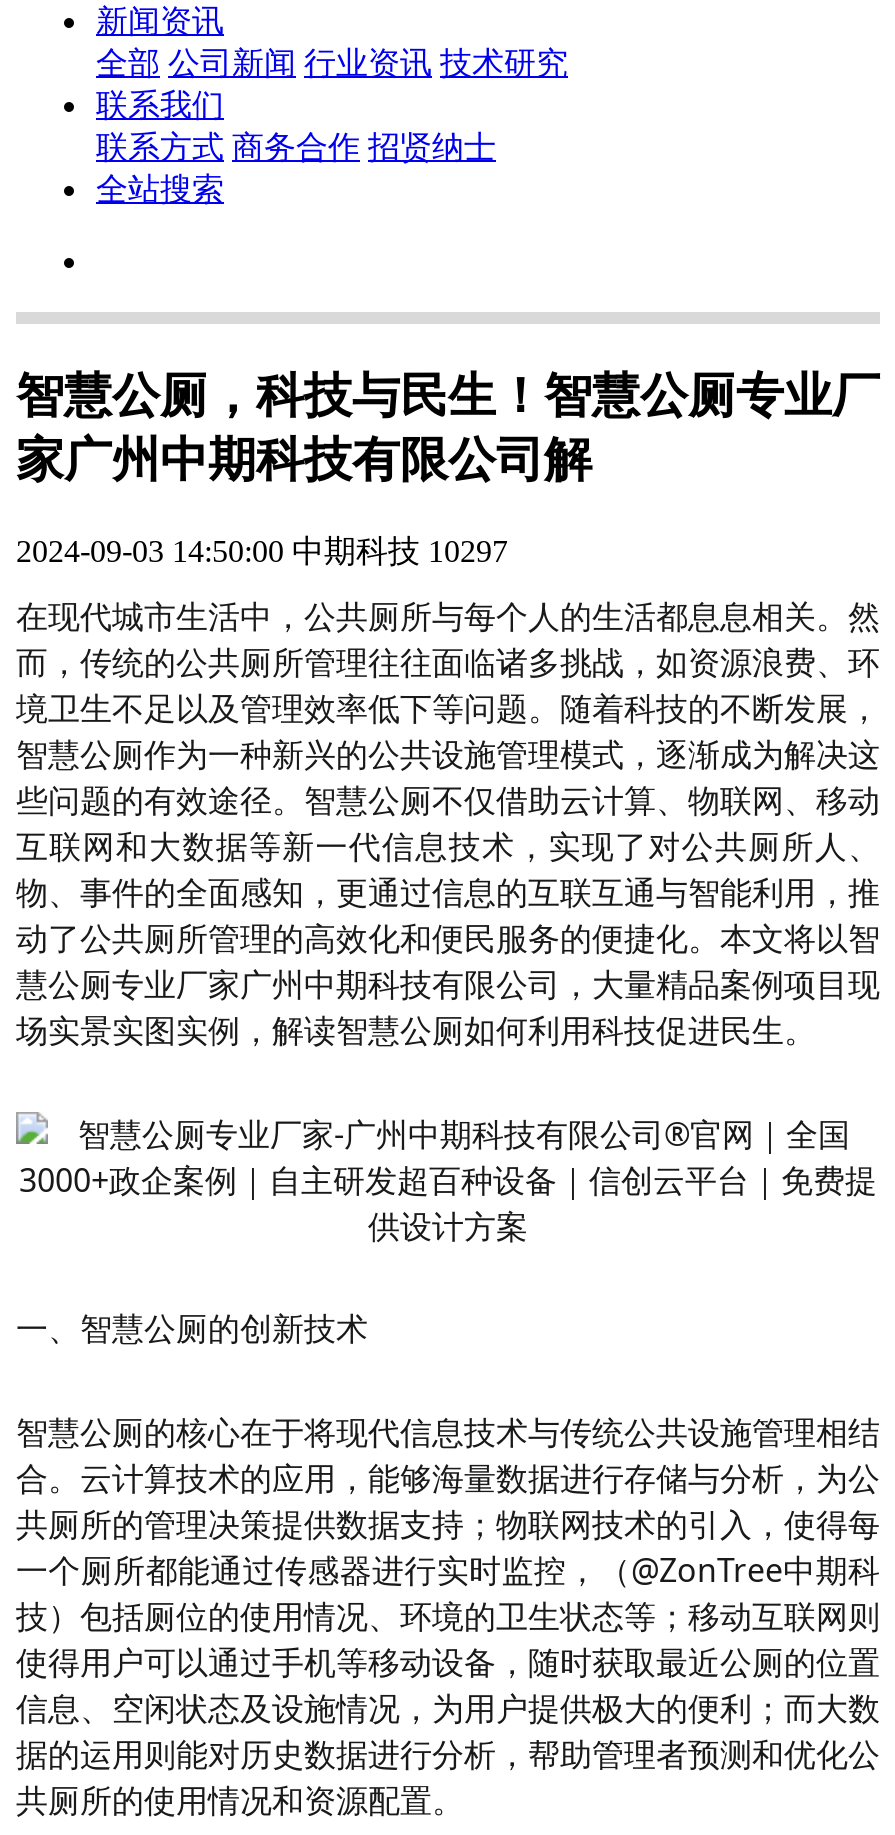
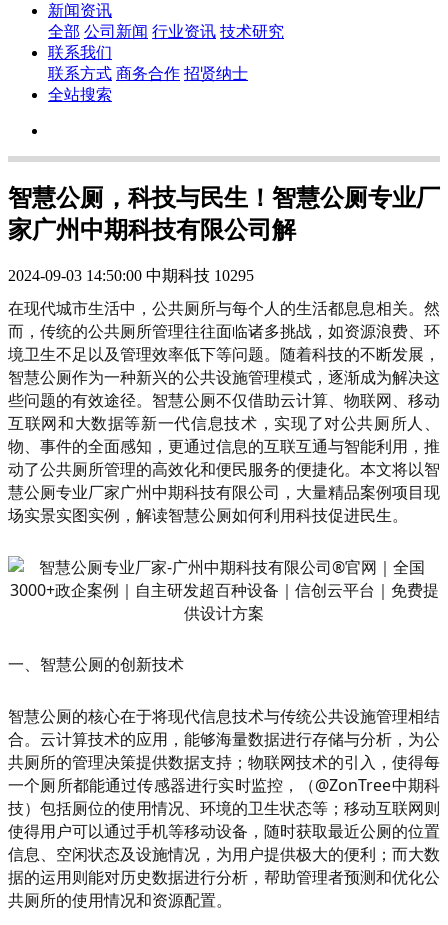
[16,534,508,568] 2024-09-03 14:50:00 中期科技 10297 -> [8,267,254,284] 2024-09-03 14:50:00 中期科技 10295

